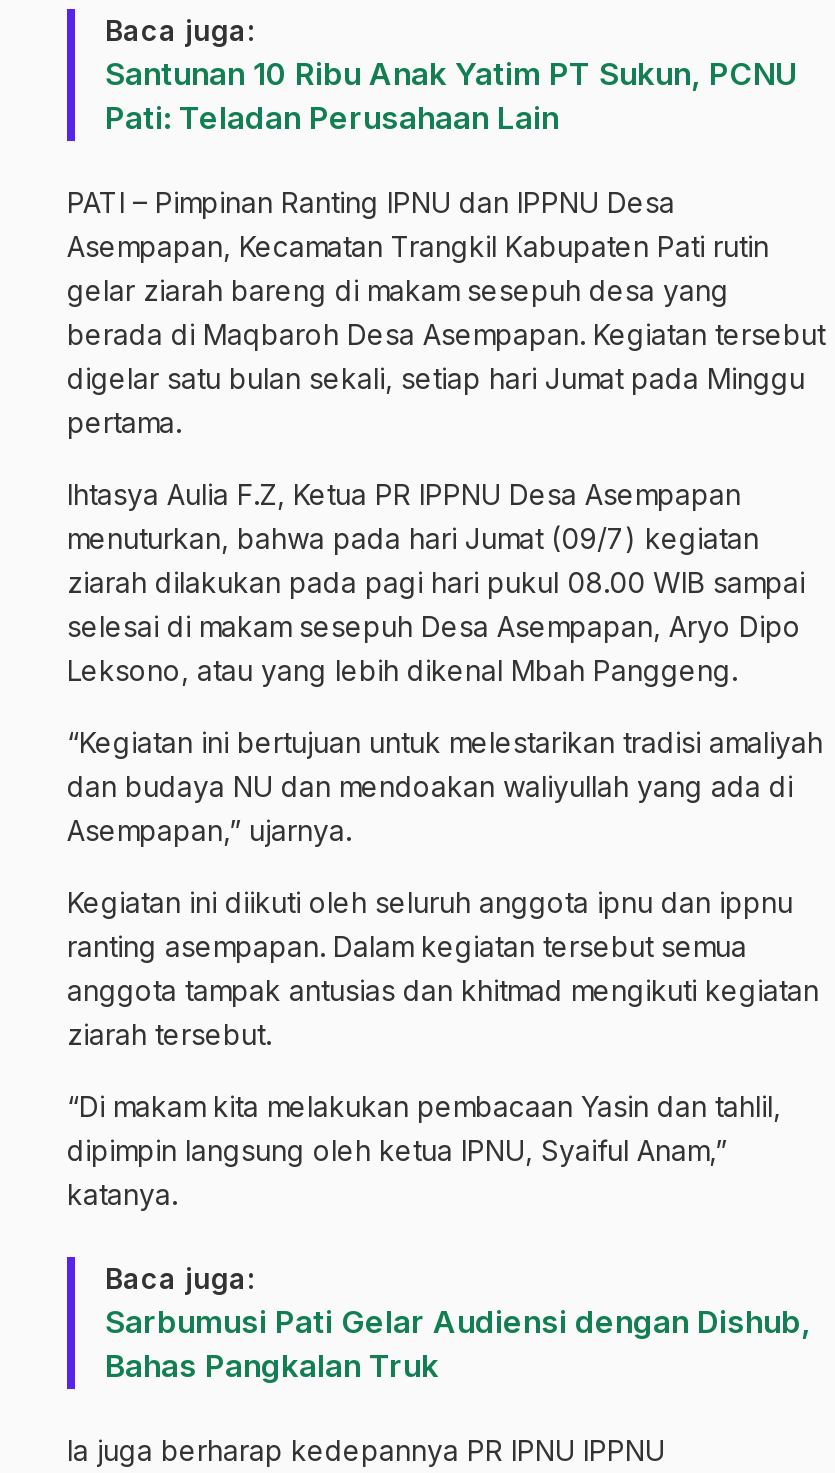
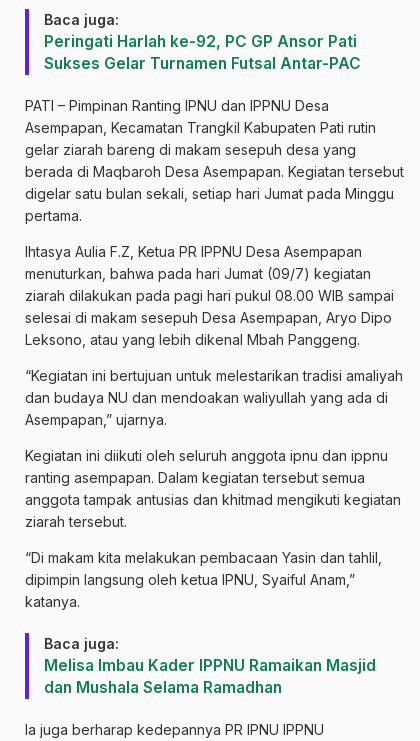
[105,55,797,137] Santunan 10 Ribu Anak Yatim PT Sukun, PCNU | Pati: Teladan Perusahaan Lain -> [44,32,361,73] Peringati Harlah ke-92, PC GP Ansor Pati | Sukses Gelar Turnamen Futsal Antar-PAC
[105,1303,811,1385] Sarbumusi Pati Gelar Audiensi dengan Dishub, | Bahas Pangkalan Truk -> [44,656,376,697] Melisa Imbau Kader IPPNU Ramaikan Masjid | dan Mushala Selama Ramadhan

